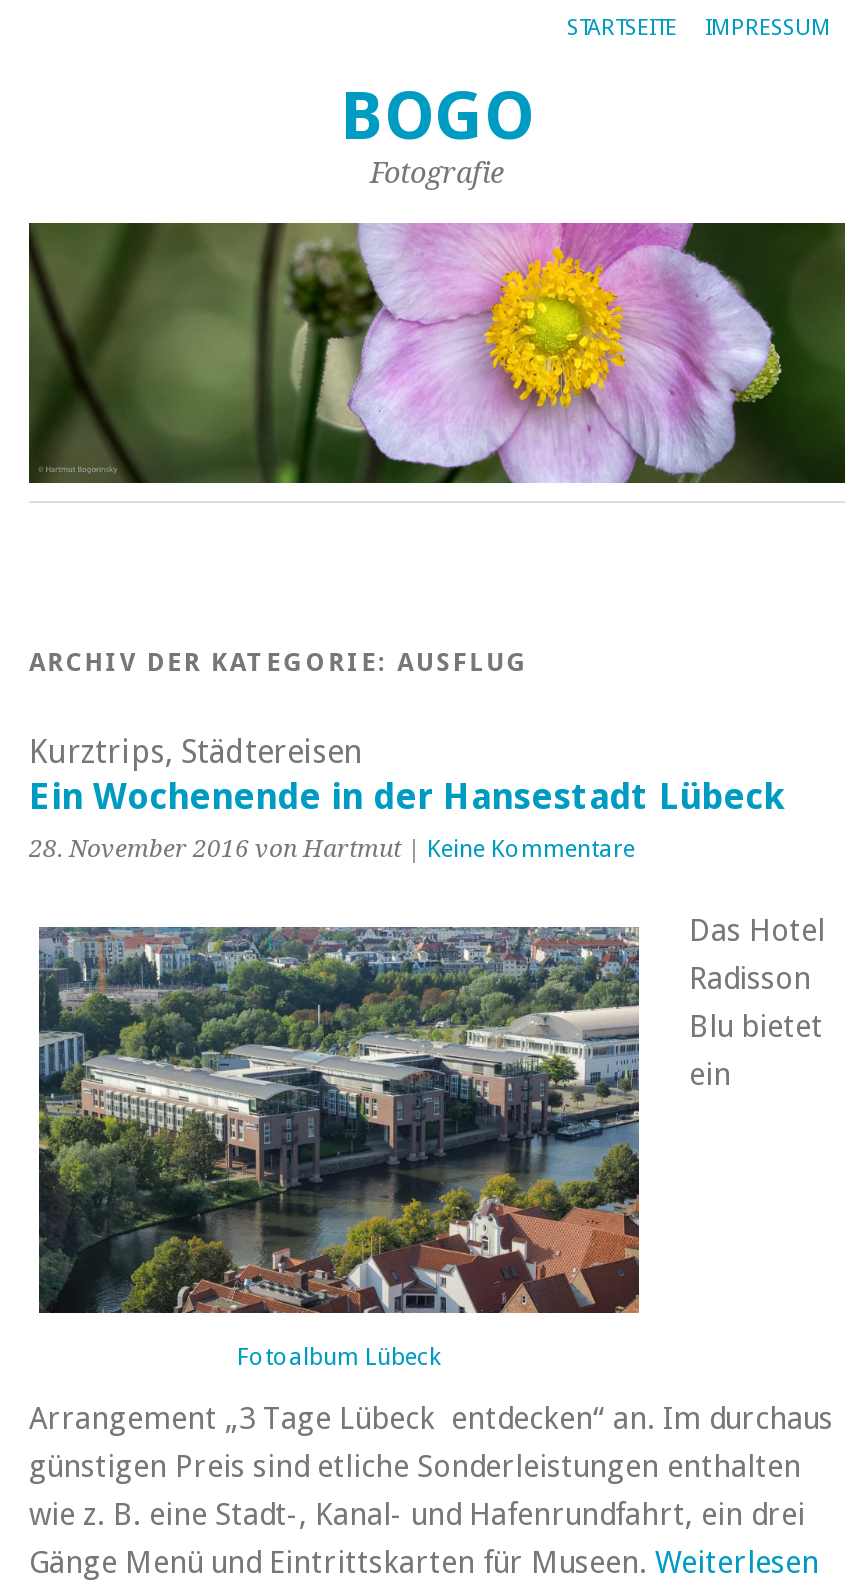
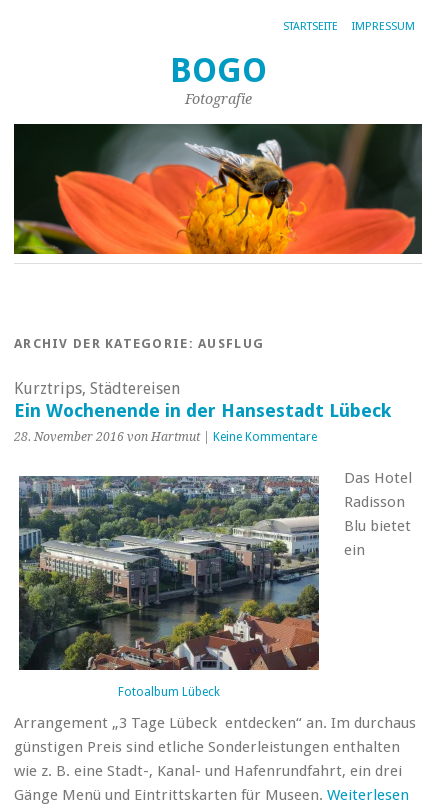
[27,221,845,485] [image] -> [13,123,422,255] [image]

